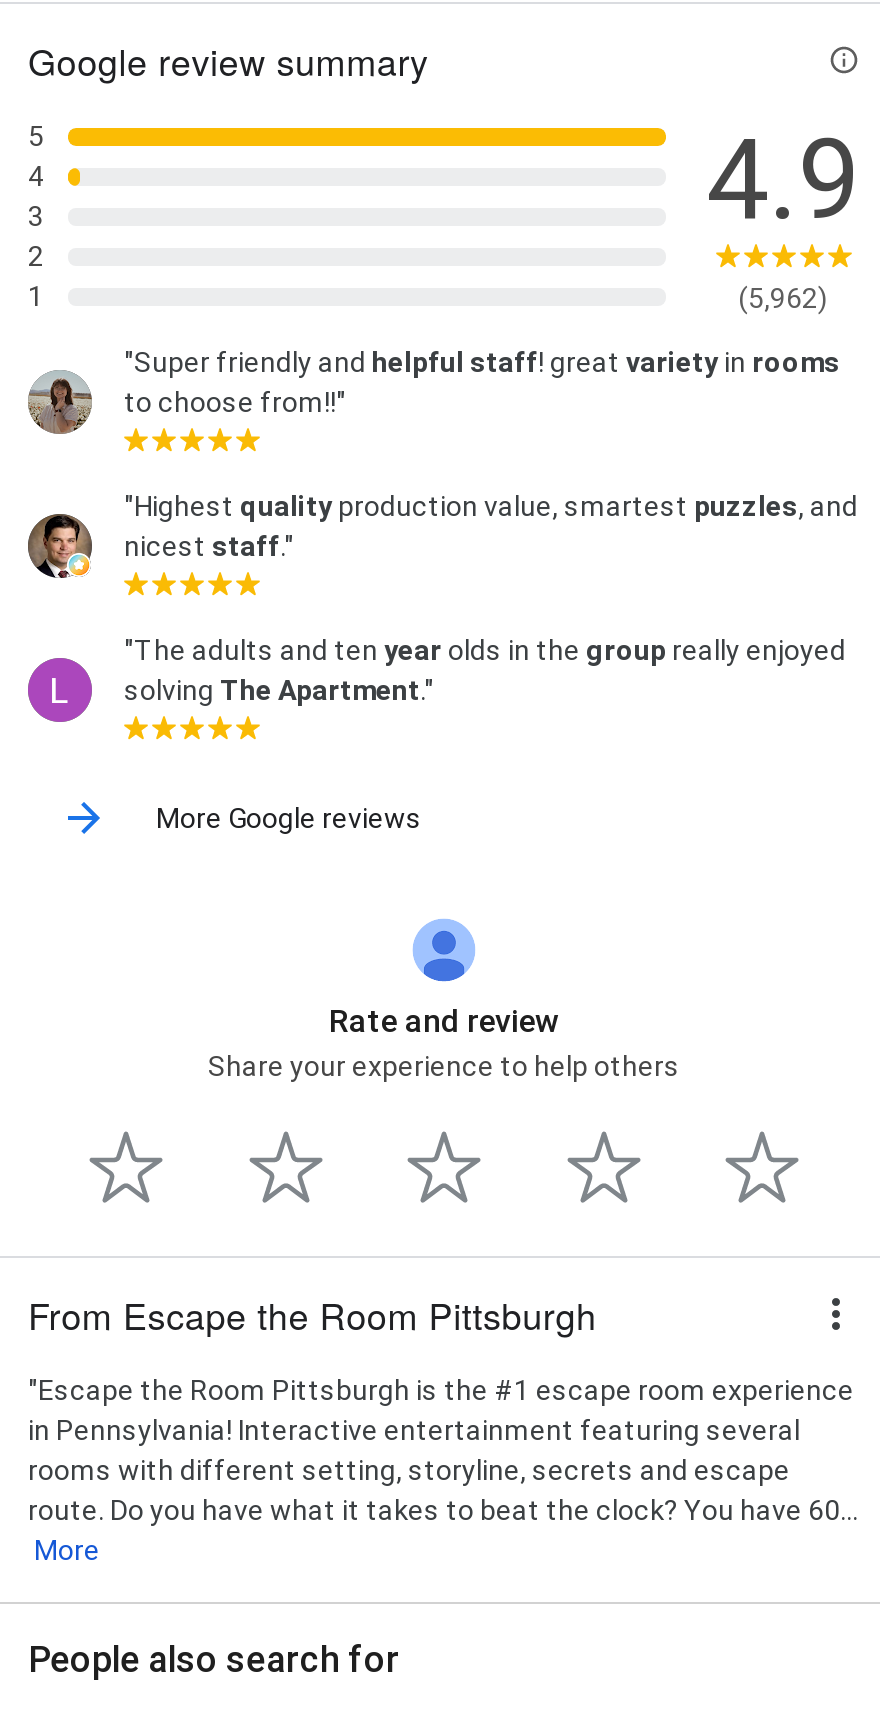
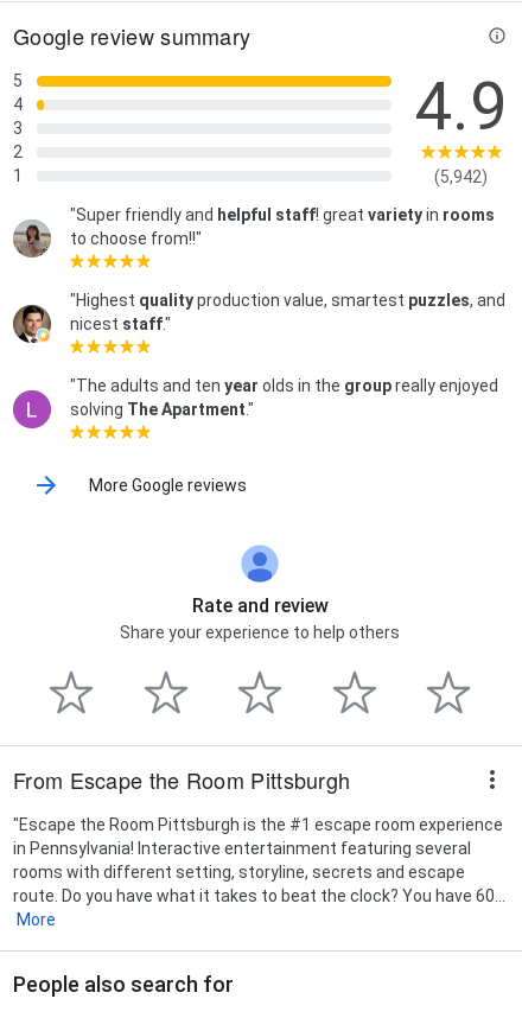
[738,281,828,313] (5,962) -> [434,167,488,186] (5,942)

